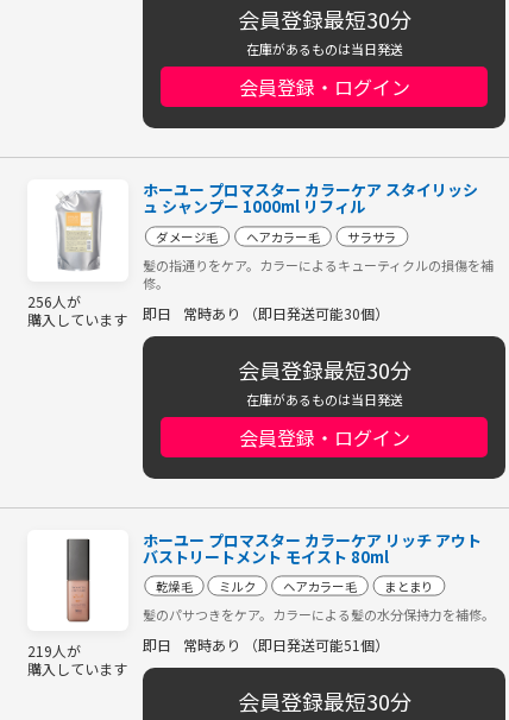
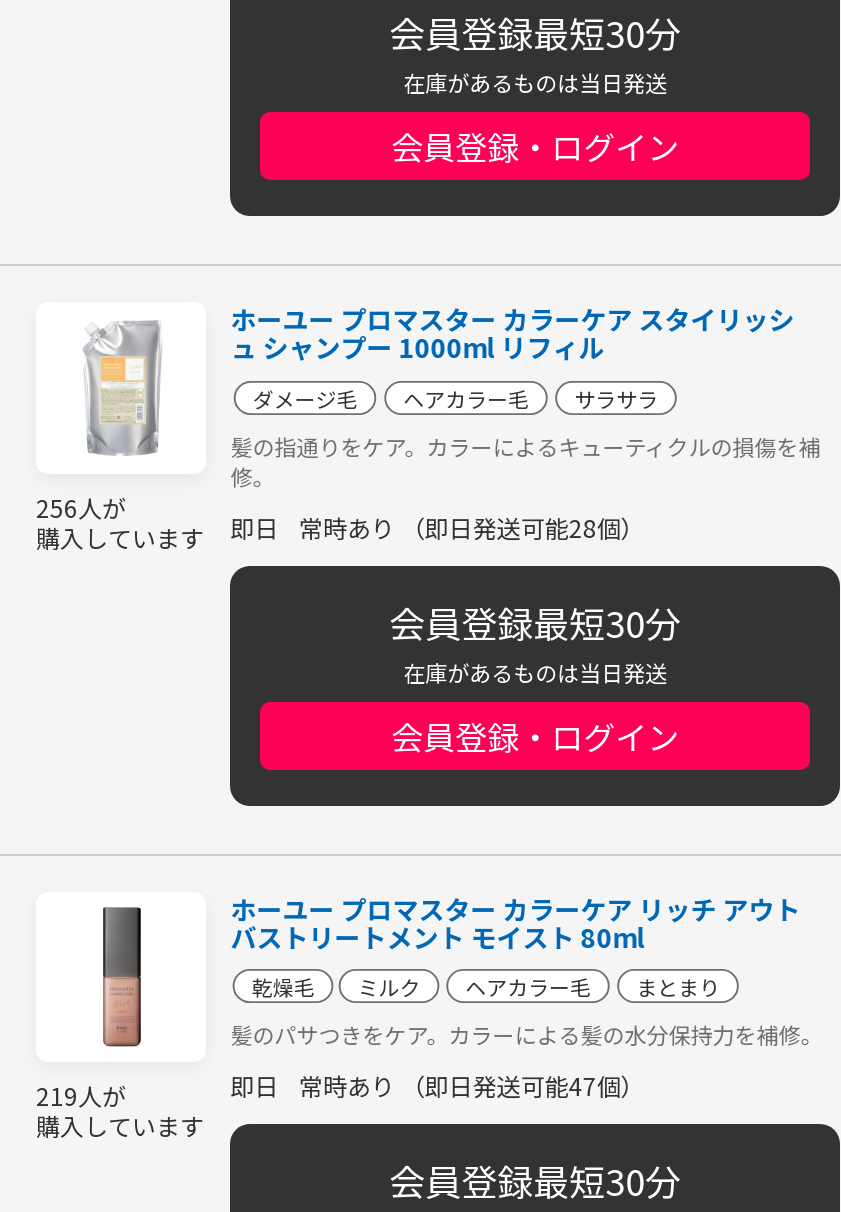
[143,302,389,323] 即日 常時あり （即日発送可能30個） -> [230,509,645,543] 即日 常時あり （即日発送可能28個）
[143,634,389,654] 即日 常時あり （即日発送可能51個） -> [230,1068,645,1102] 即日 常時あり （即日発送可能47個）

